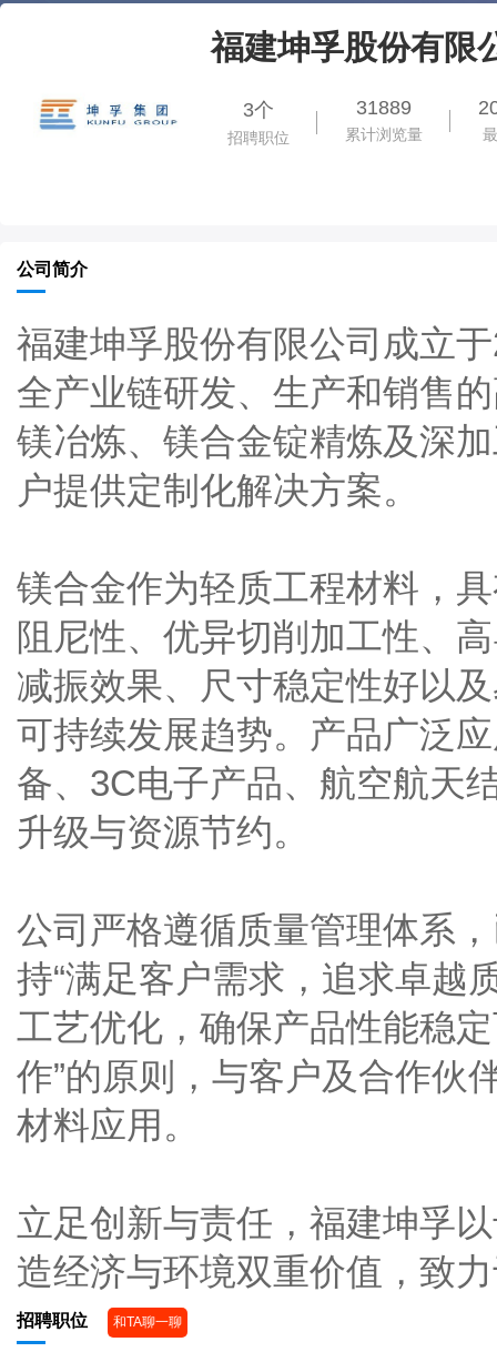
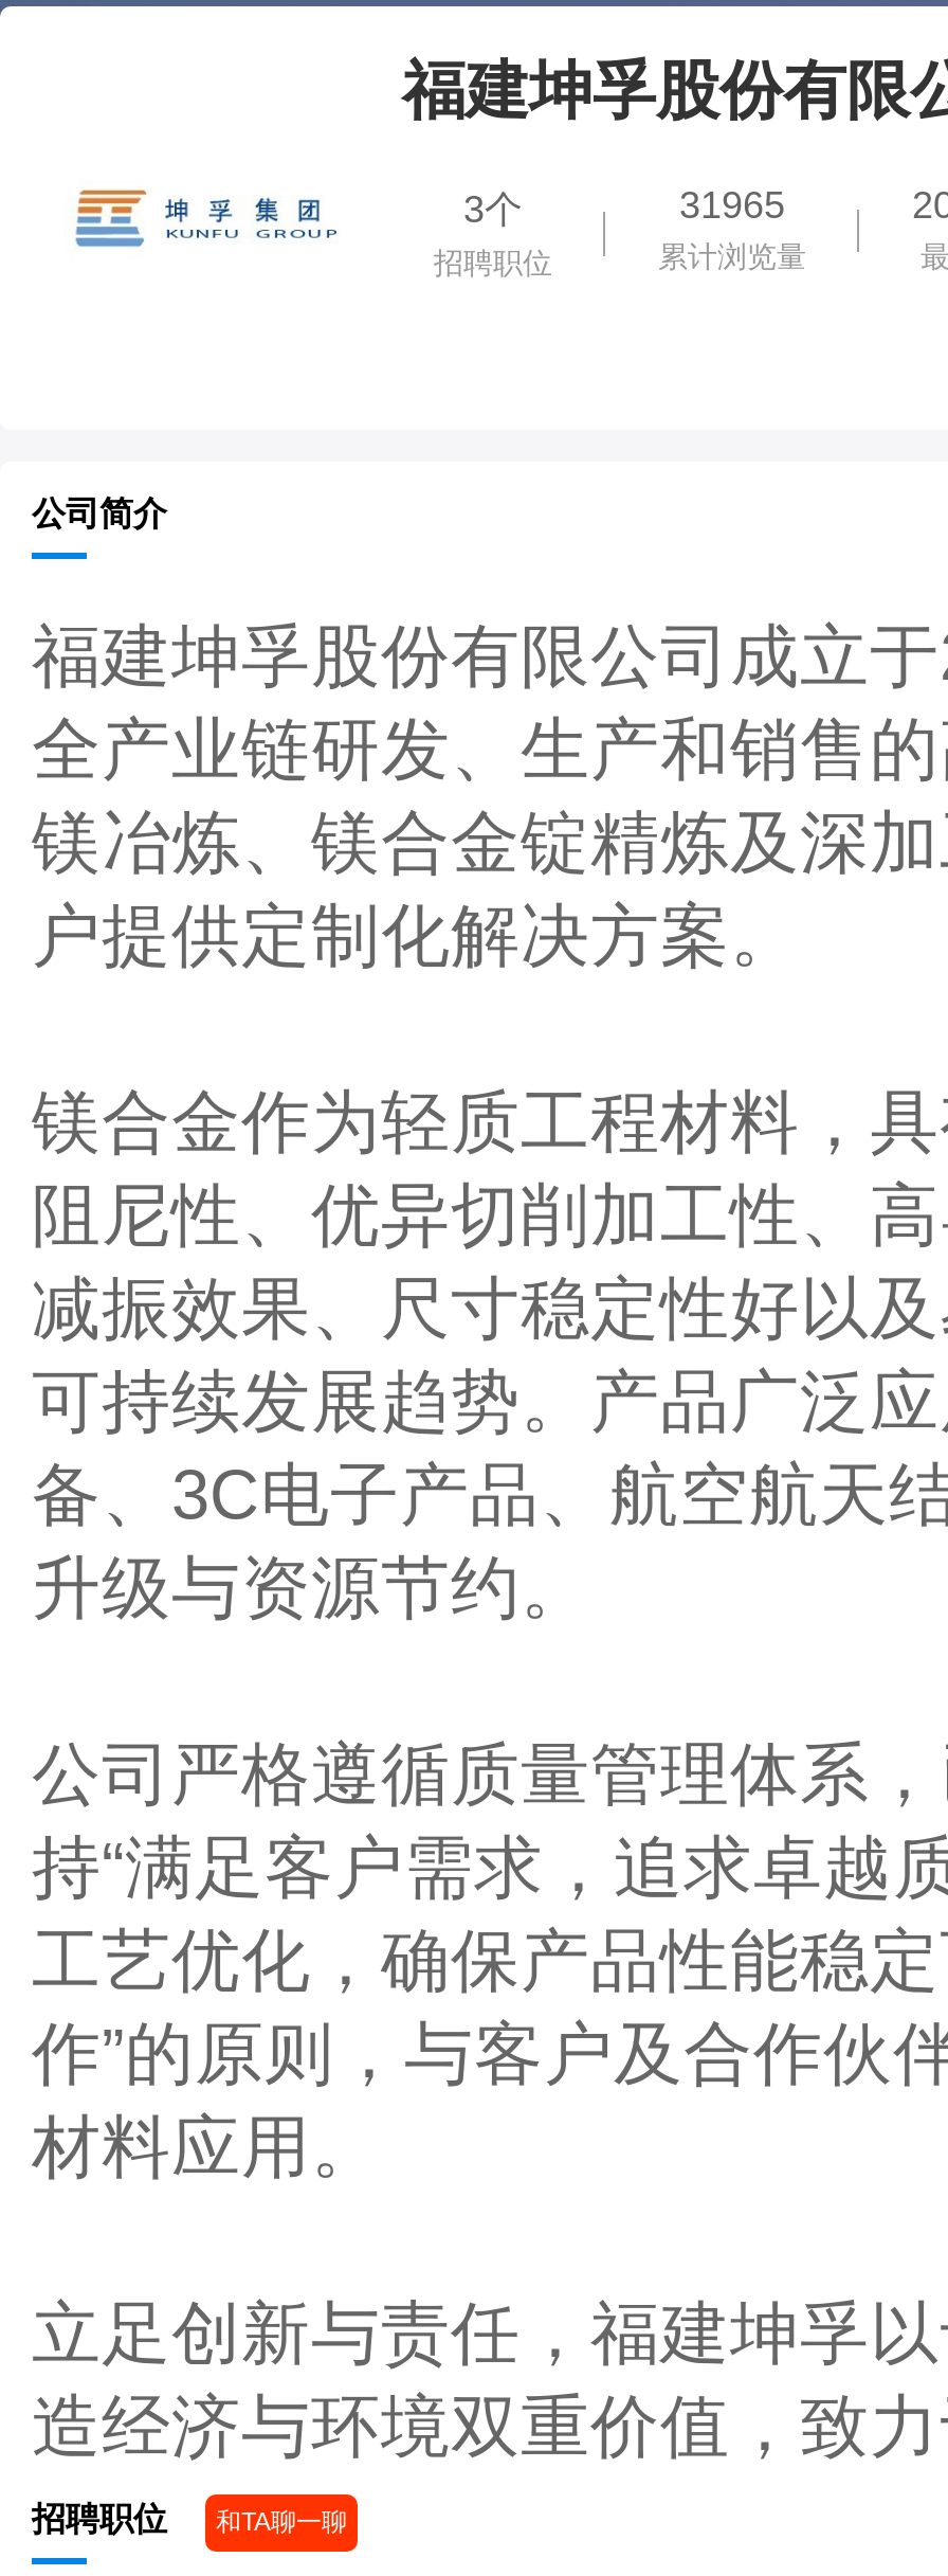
[356,97,412,119] 31889 -> [679,184,785,227] 31965

